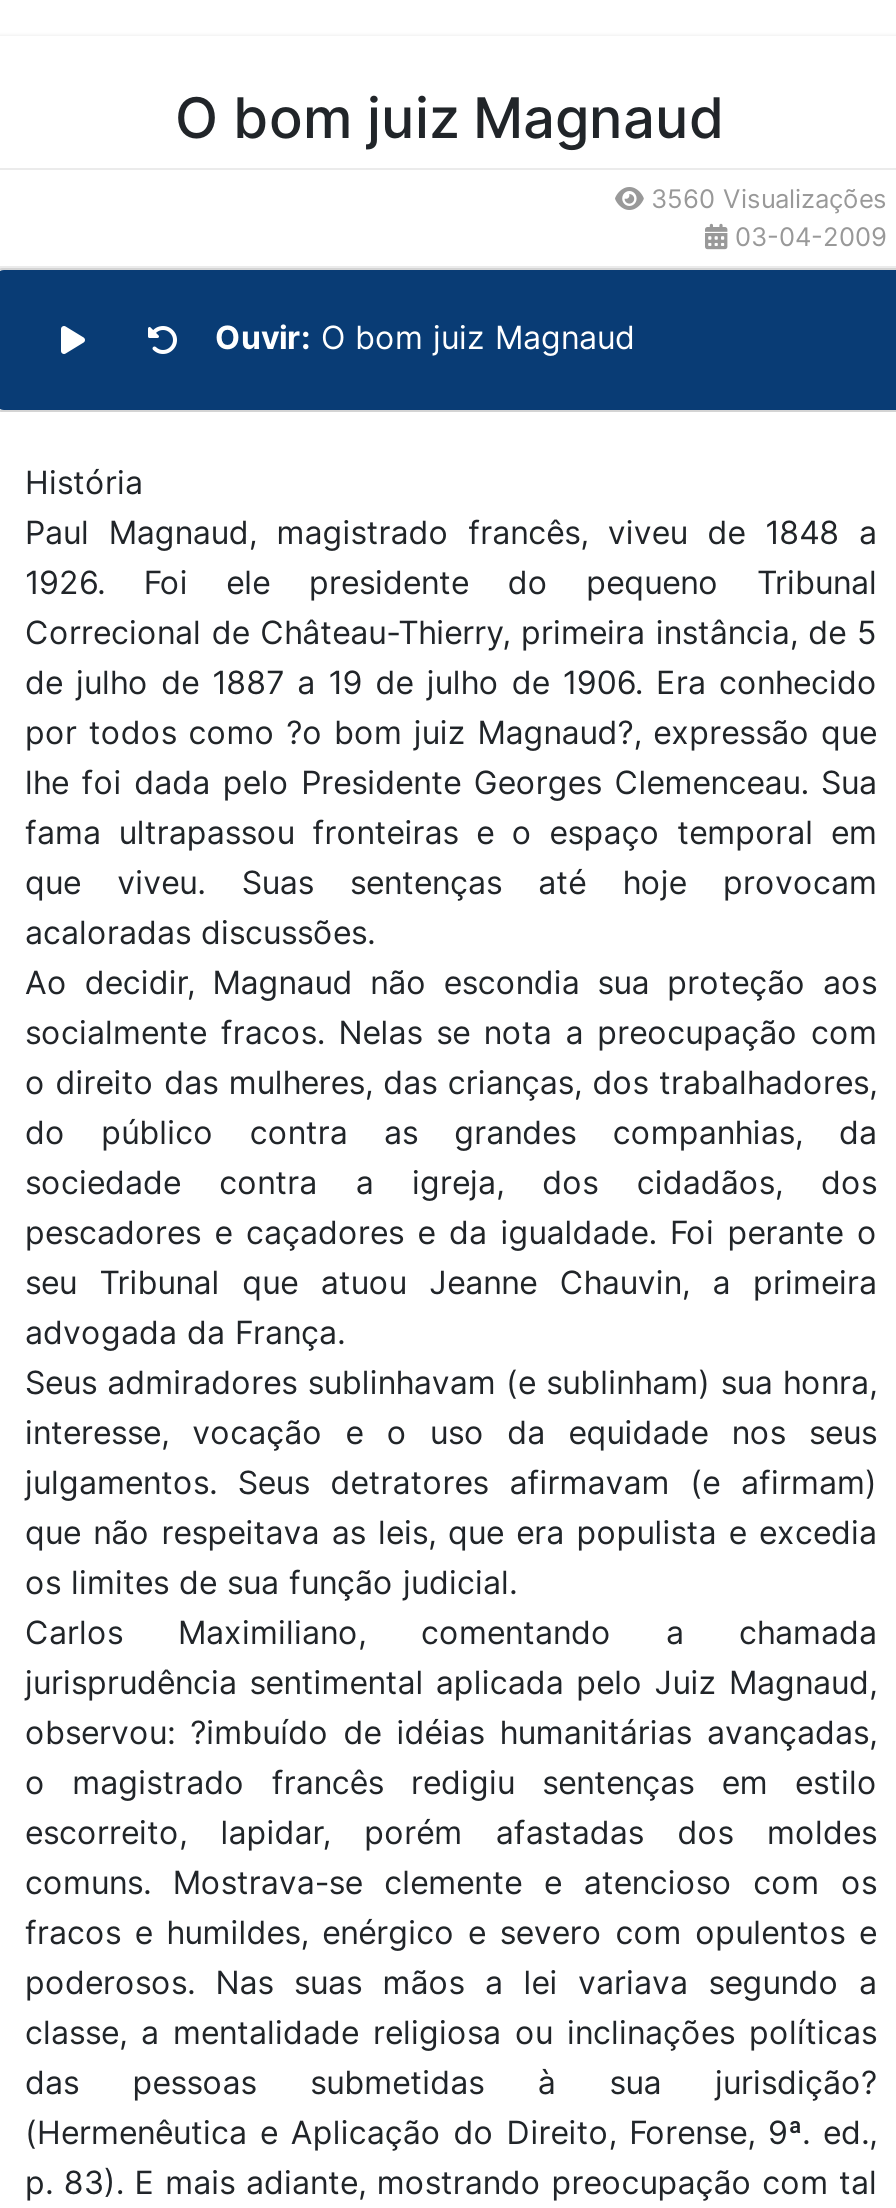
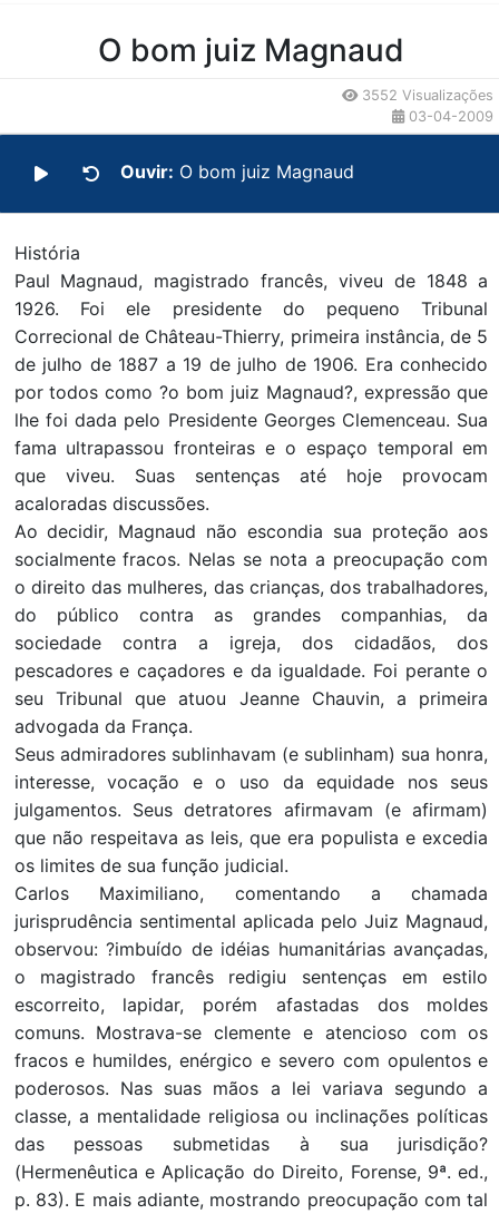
[643,184,887,214] 3560 Visualizações -> [358,87,494,104] 3552 Visualizações

